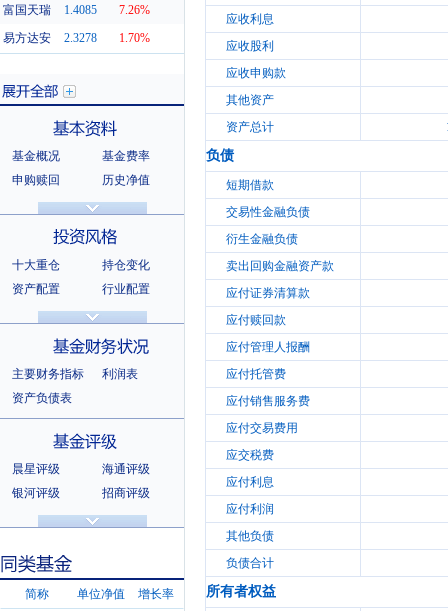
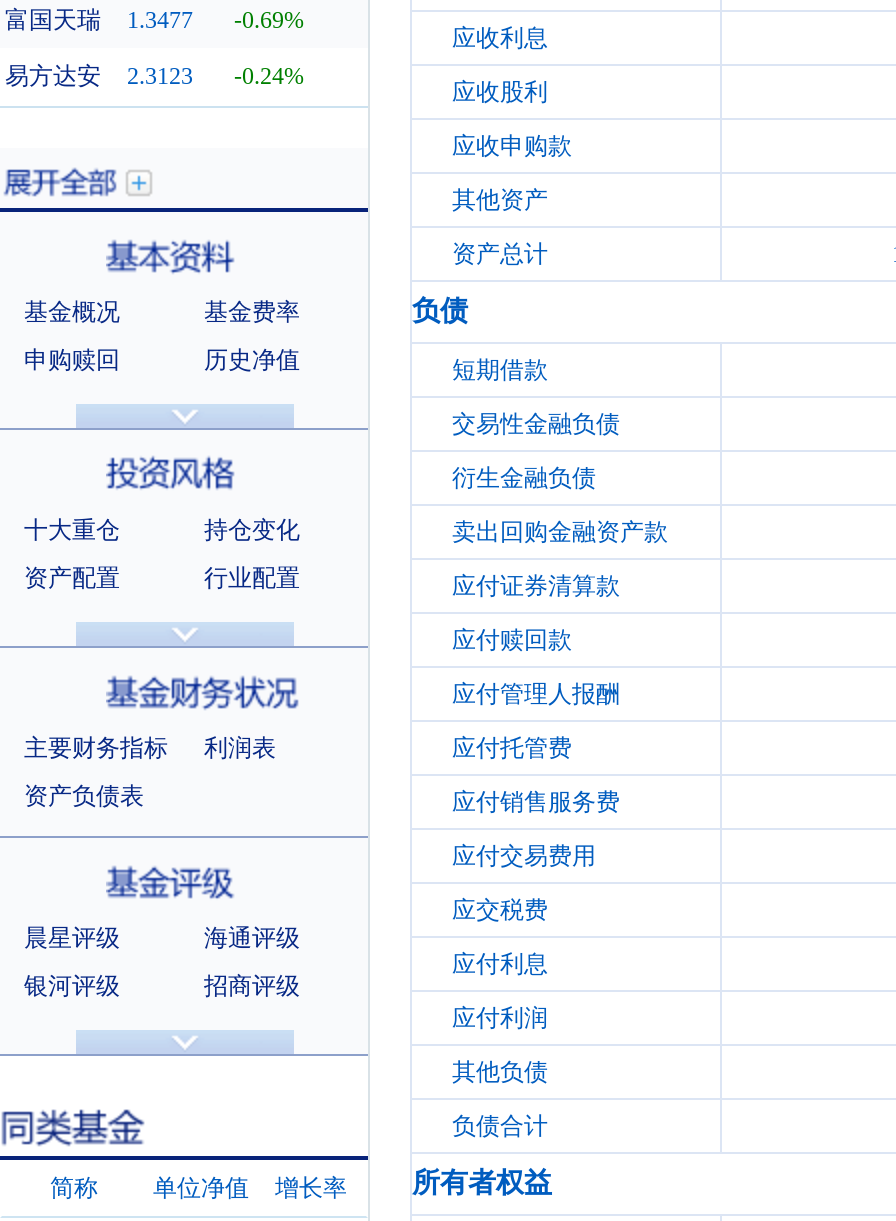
[63,3,96,17] 1.4085 -> [127,6,193,34] 1.3477
[119,3,150,17] 7.26% -> [234,6,304,34] -0.69%
[63,31,96,45] 2.3278 -> [127,62,193,90] 2.3123
[119,31,150,45] 1.70% -> [234,62,304,90] -0.24%

